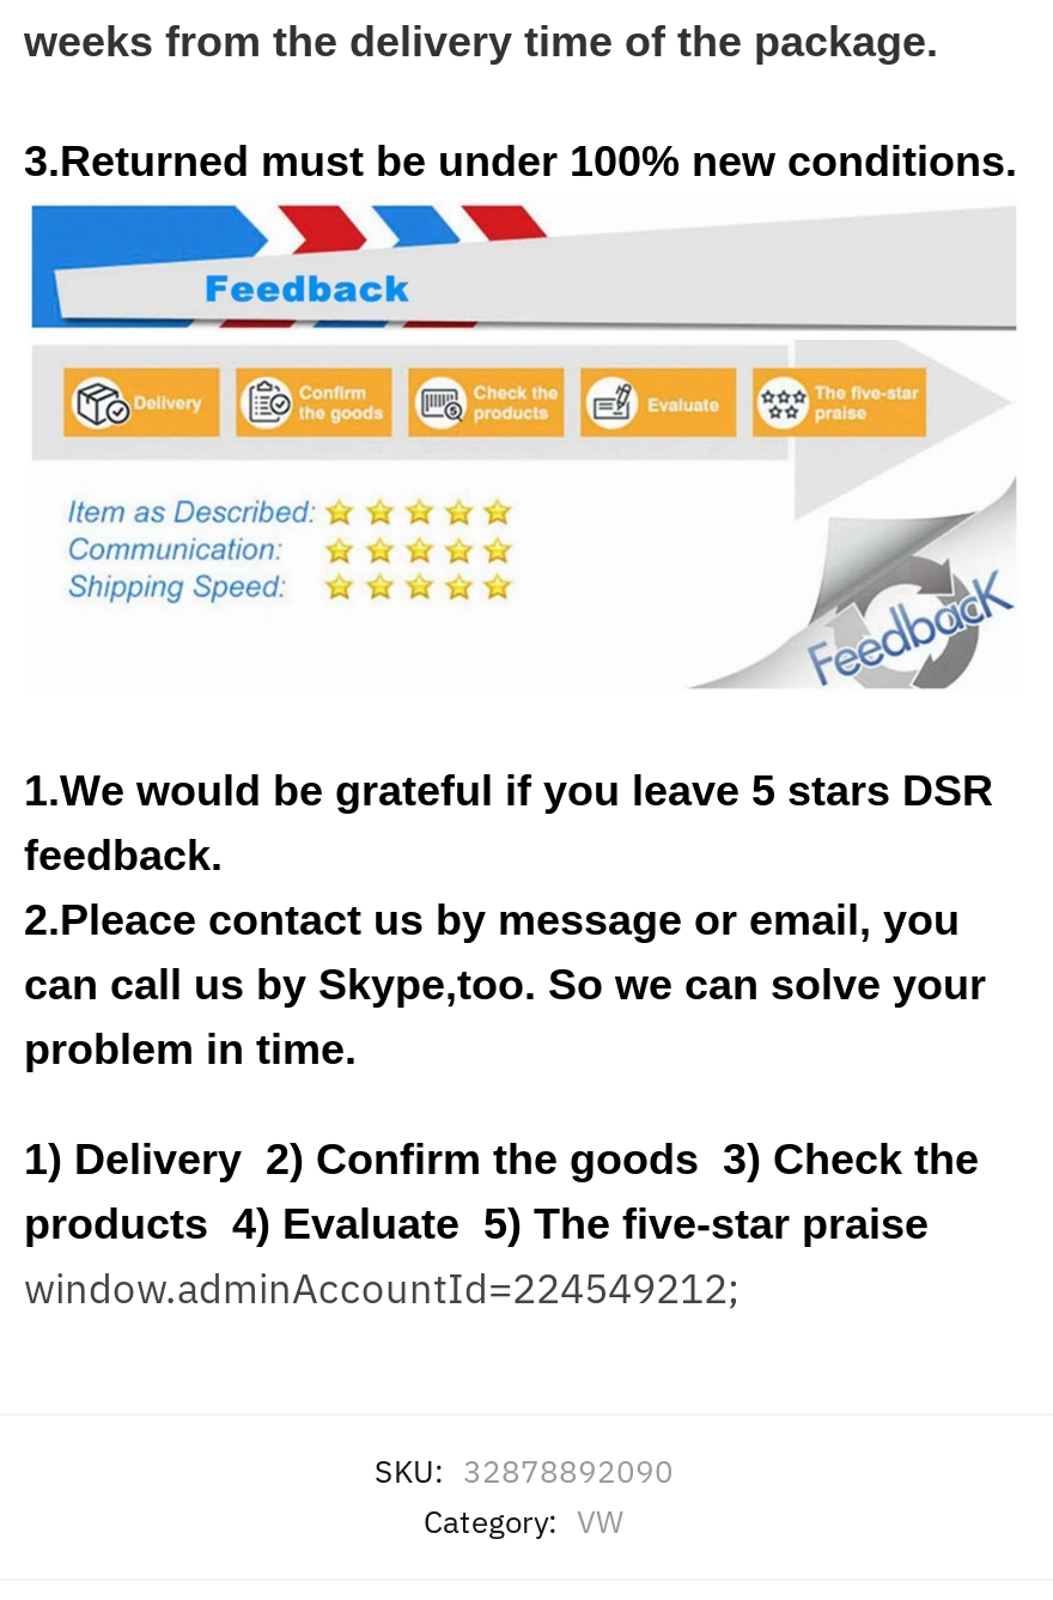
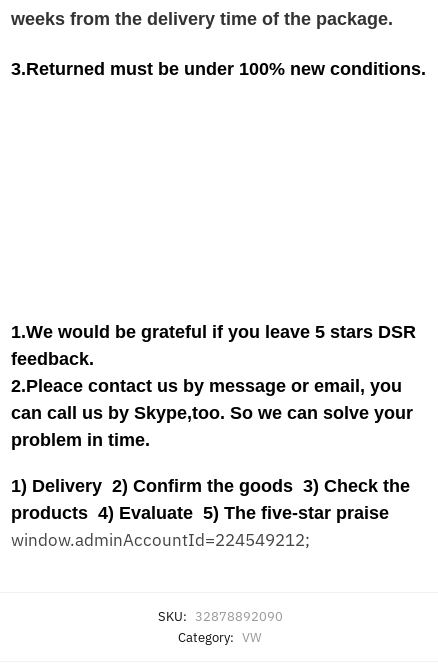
[29,202,1017,691] [image] -> none

